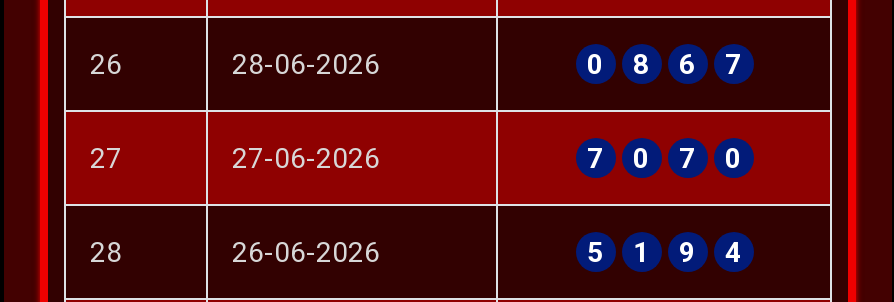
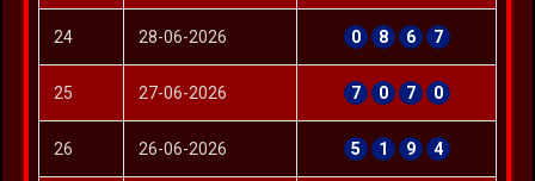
[90,48,122,80] 26 -> [54,27,73,46] 24
[90,142,122,174] 27 -> [54,83,73,102] 25
[90,236,122,268] 28 -> [54,139,73,158] 26

